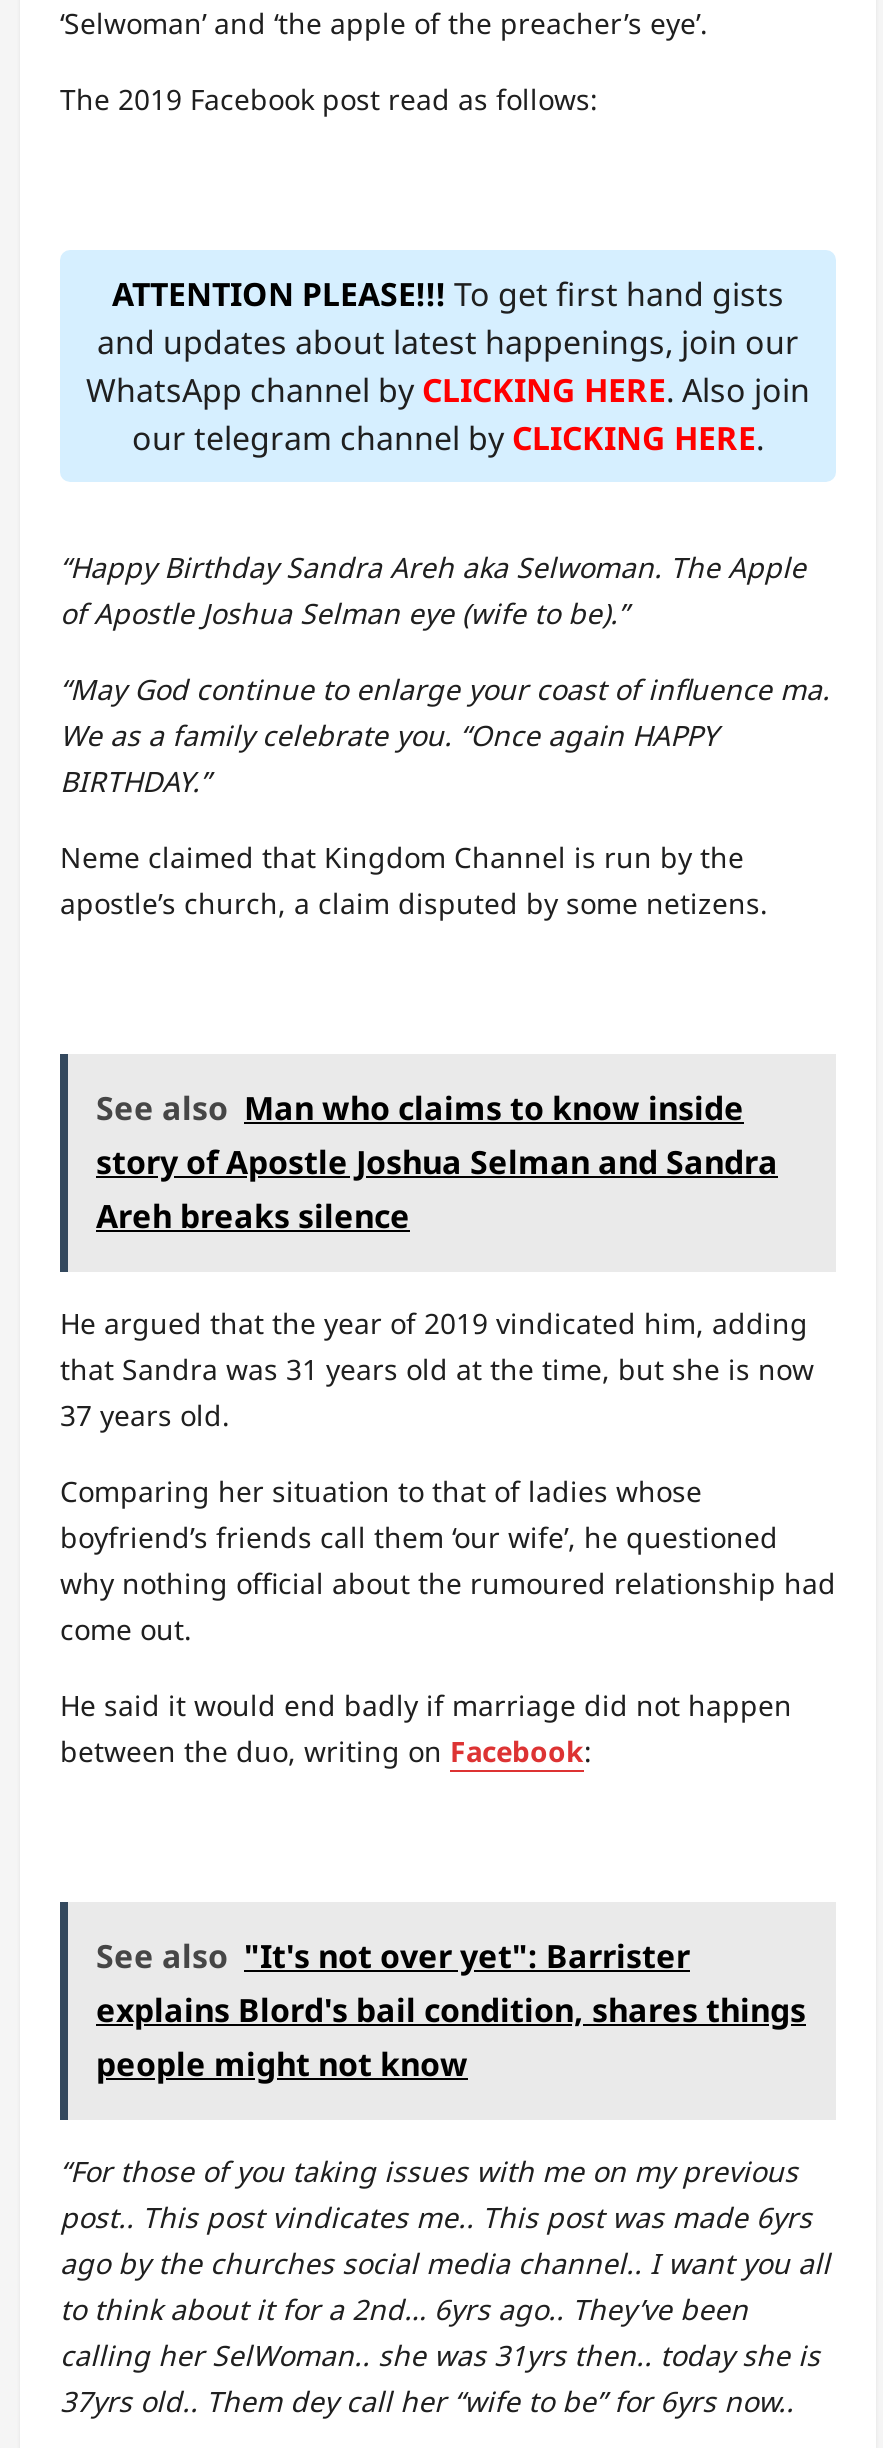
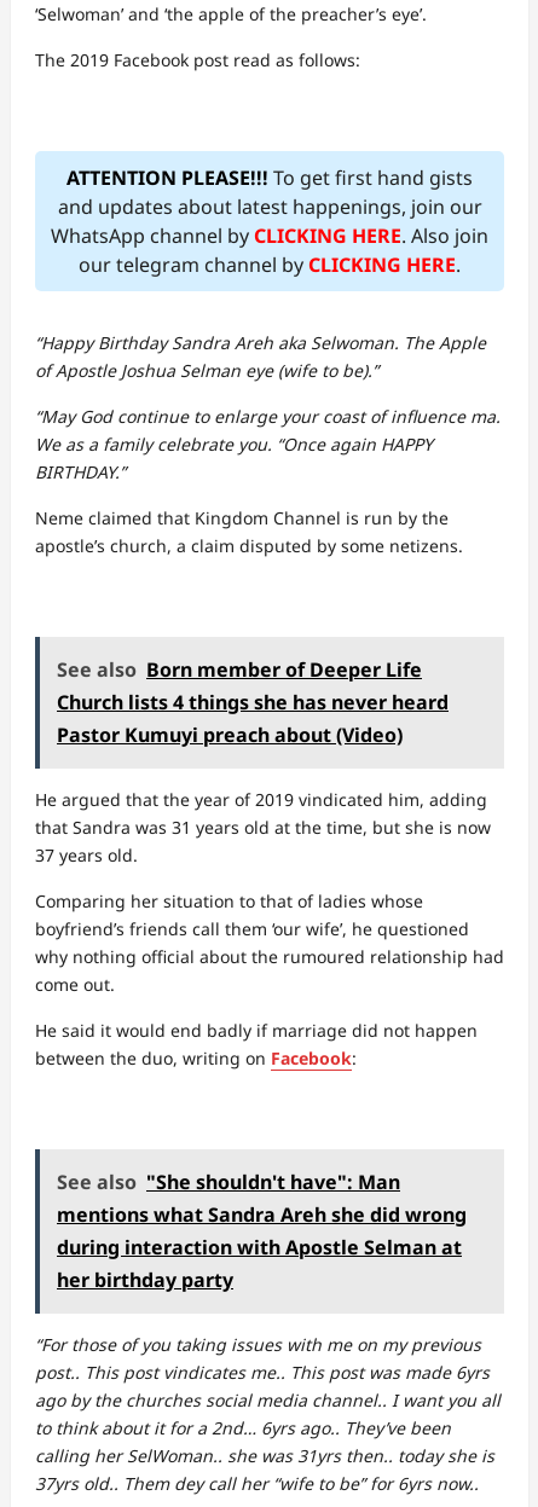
[96,1087,778,1239] See also Man who claims to know inside | story of Apostle Joshua Selman and Sandra | Areh breaks silence -> [57,657,449,749] See also Born member of Deeper Life | Church lists 4 things she has never heard | Pastor Kumuyi preach about (Video)
[96,1935,806,2087] See also "It's not over yet": Barrister | explains Blord's bail condition, shares things | people might not know -> [57,1169,467,1294] See also "She shouldn't have": Man | mentions what Sandra Areh she did wrong | during interaction with Apostle Selman at | her birthday party

